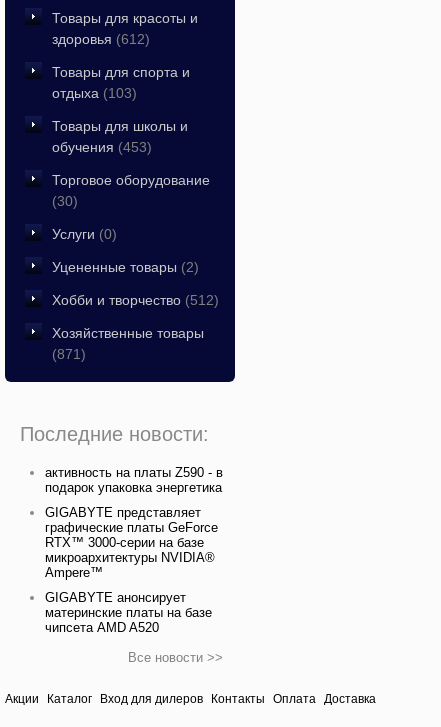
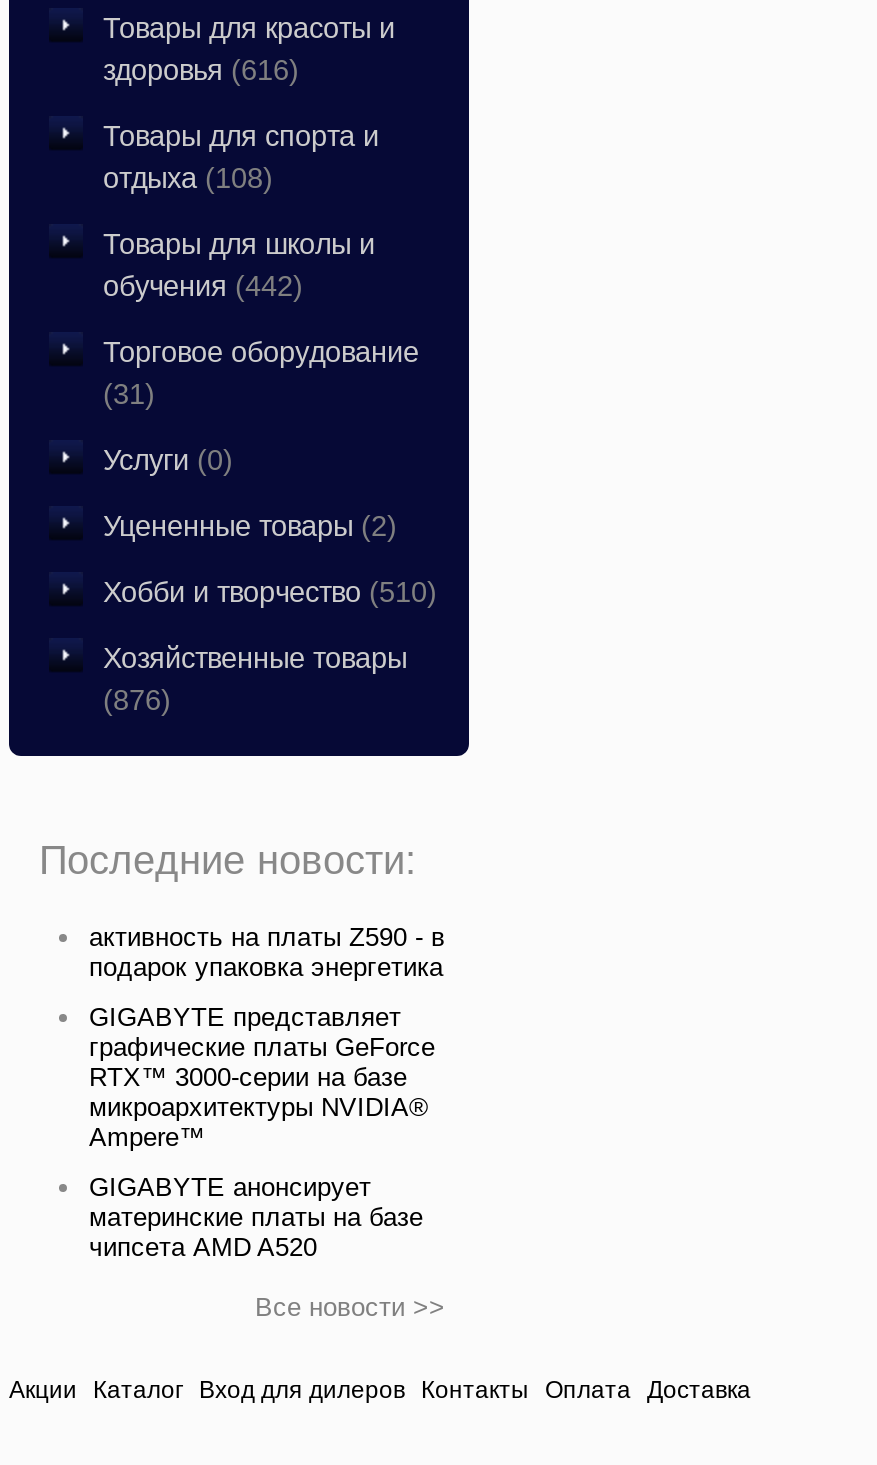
[52,31,150,47] здоровья (612) -> [103,54,299,86] здоровья (616)
[52,85,137,101] отдыха (103) -> [103,162,273,194] отдыха (108)
[52,139,152,155] обучения (453) -> [103,270,303,302] обучения (442)
[52,193,78,209] (30) -> [103,378,155,410] (31)
[52,292,219,308] Хобби и творчество (512) -> [103,576,437,608] Хобби и творчество (510)
[52,346,86,362] (871) -> [103,684,171,716] (876)

